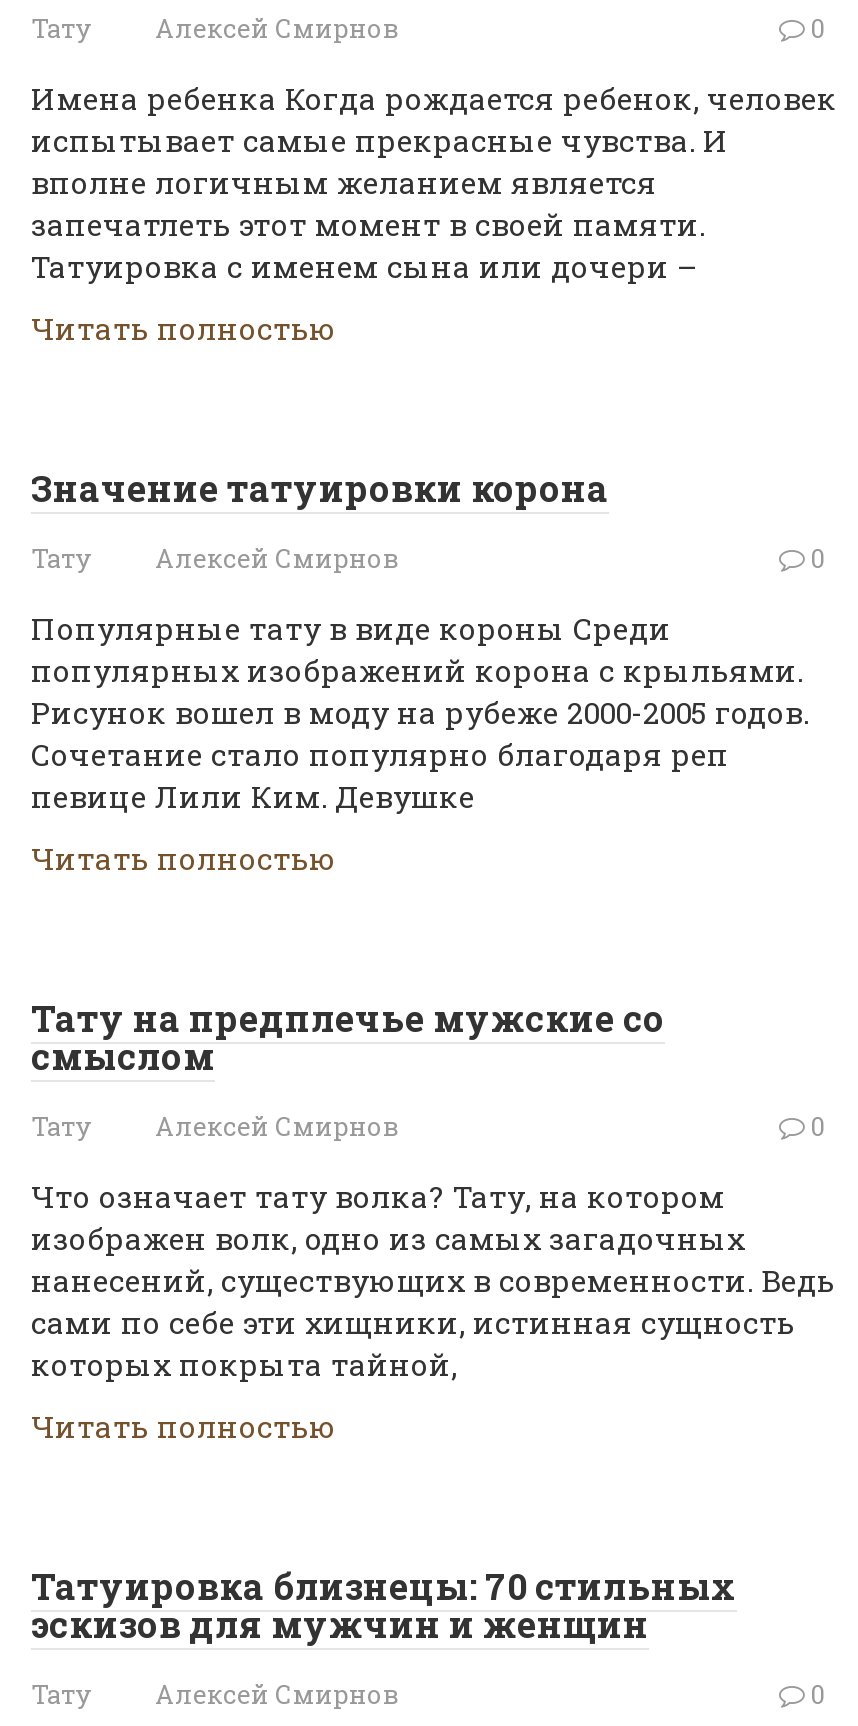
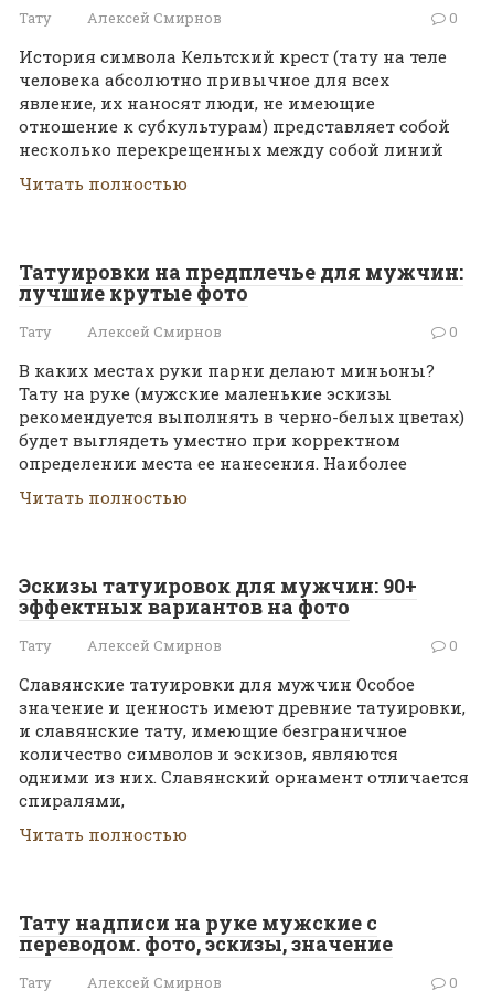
[31,78,837,286] Имена ребенка Когда рождается ребенок, человек | испытывает самые прекрасные чувства. И | вполне логичным желанием является | запечатлеть этот момент в своей памяти. | Татуировка с именем сына или дочери – -> [19,45,450,160] История символа Кельтский крест (тату на теле | человека абсолютно привычное для всех | явление, их наносят люди, не имеющие | отношение к субкультурам) представляет собой | несколько перекрещенных между собой линий
[31,464,609,512] Значение татуировки корона -> [19,259,463,306] Татуировки на предплечье для мужчин: | лучшие крутые фото
[31,608,809,816] Популярные тату в виде короны Среди | популярных изображений корона с крыльями. | Рисунок вошел в моду на рубеже 2000-2005 годов. | Сочетание стало популярно благодаря реп | певице Лили Ким. Девушке -> [19,359,464,474] В каких местах руки парни делают миньоны? | Тату на руке (мужские маленькие эскизы | рекомендуется выполнять в черно-белых цветах) | будет выглядеть уместно при корректном | определении места ее нанесения. Наиболее
[31,994,665,1080] Тату на предплечье мужские со | смыслом -> [19,572,417,620] Эскизы татуировок для мужчин: 90+ | эффектных вариантов на фото
[31,1176,835,1384] Что означает тату волка? Тату, на котором | изображен волк, одно из самых загадочных | нанесений, существующих в современности. Ведь | сами по себе эти хищники, истинная сущность | которых покрыта тайной, -> [19,673,469,811] Славянские татуировки для мужчин Особое | значение и ценность имеют древние татуировки, | и славянские тату, имеющие безграничное | количество символов и эскизов, являются | одними из них. Славянский орнамент отличается | спиралями,
[31,1562,737,1648] Татуировка близнецы: 70 стильных | эскизов для мужчин и женщин -> [19,909,393,957] Тату надписи на руке мужские с | переводом. фото, эскизы, значение

